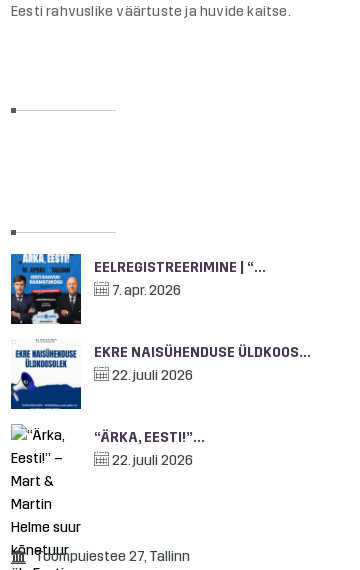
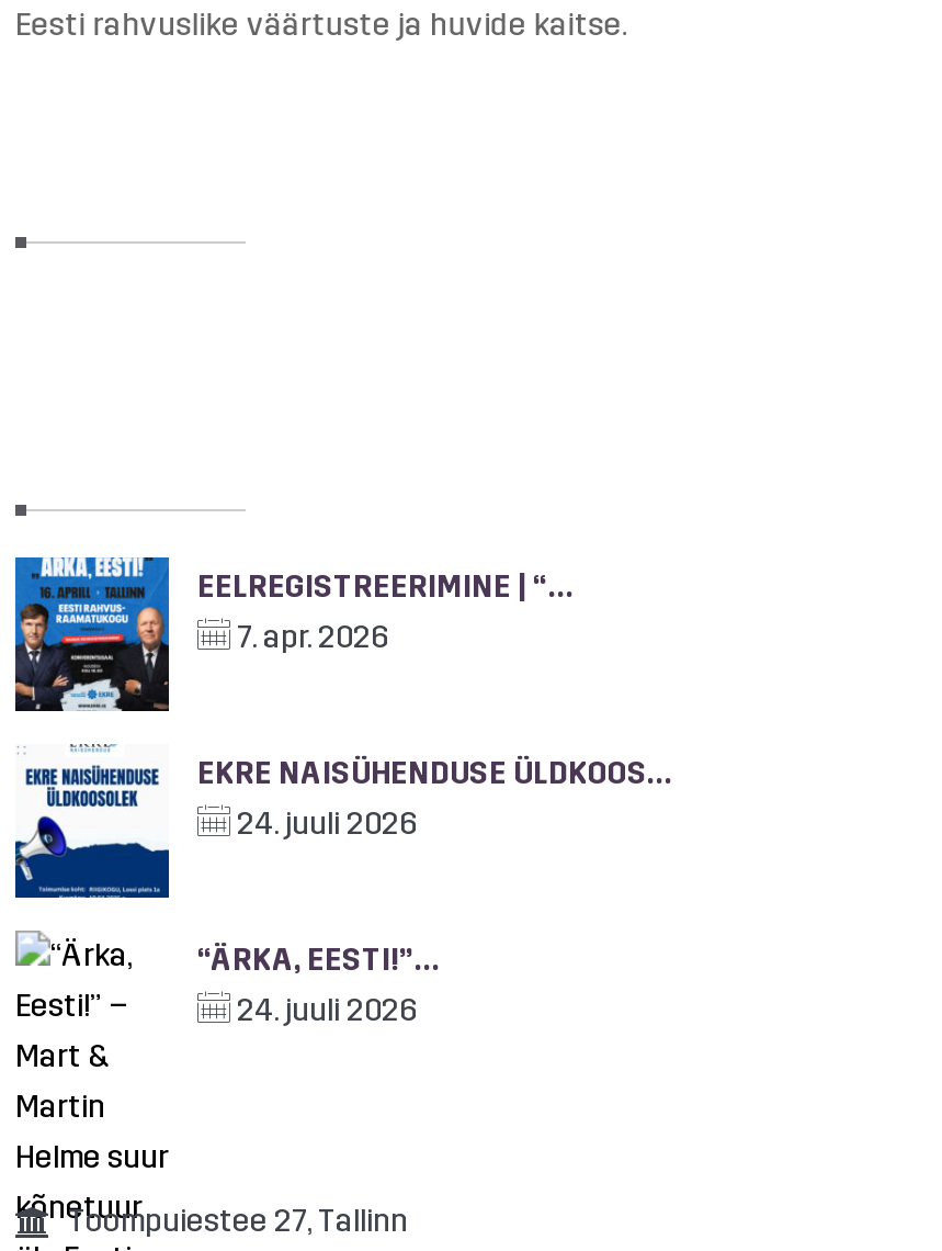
[109,367,193,384] 22. juuli 2026 -> [230,806,417,843] 24. juuli 2026
[109,452,193,469] 22. juuli 2026 -> [230,992,417,1030] 24. juuli 2026

